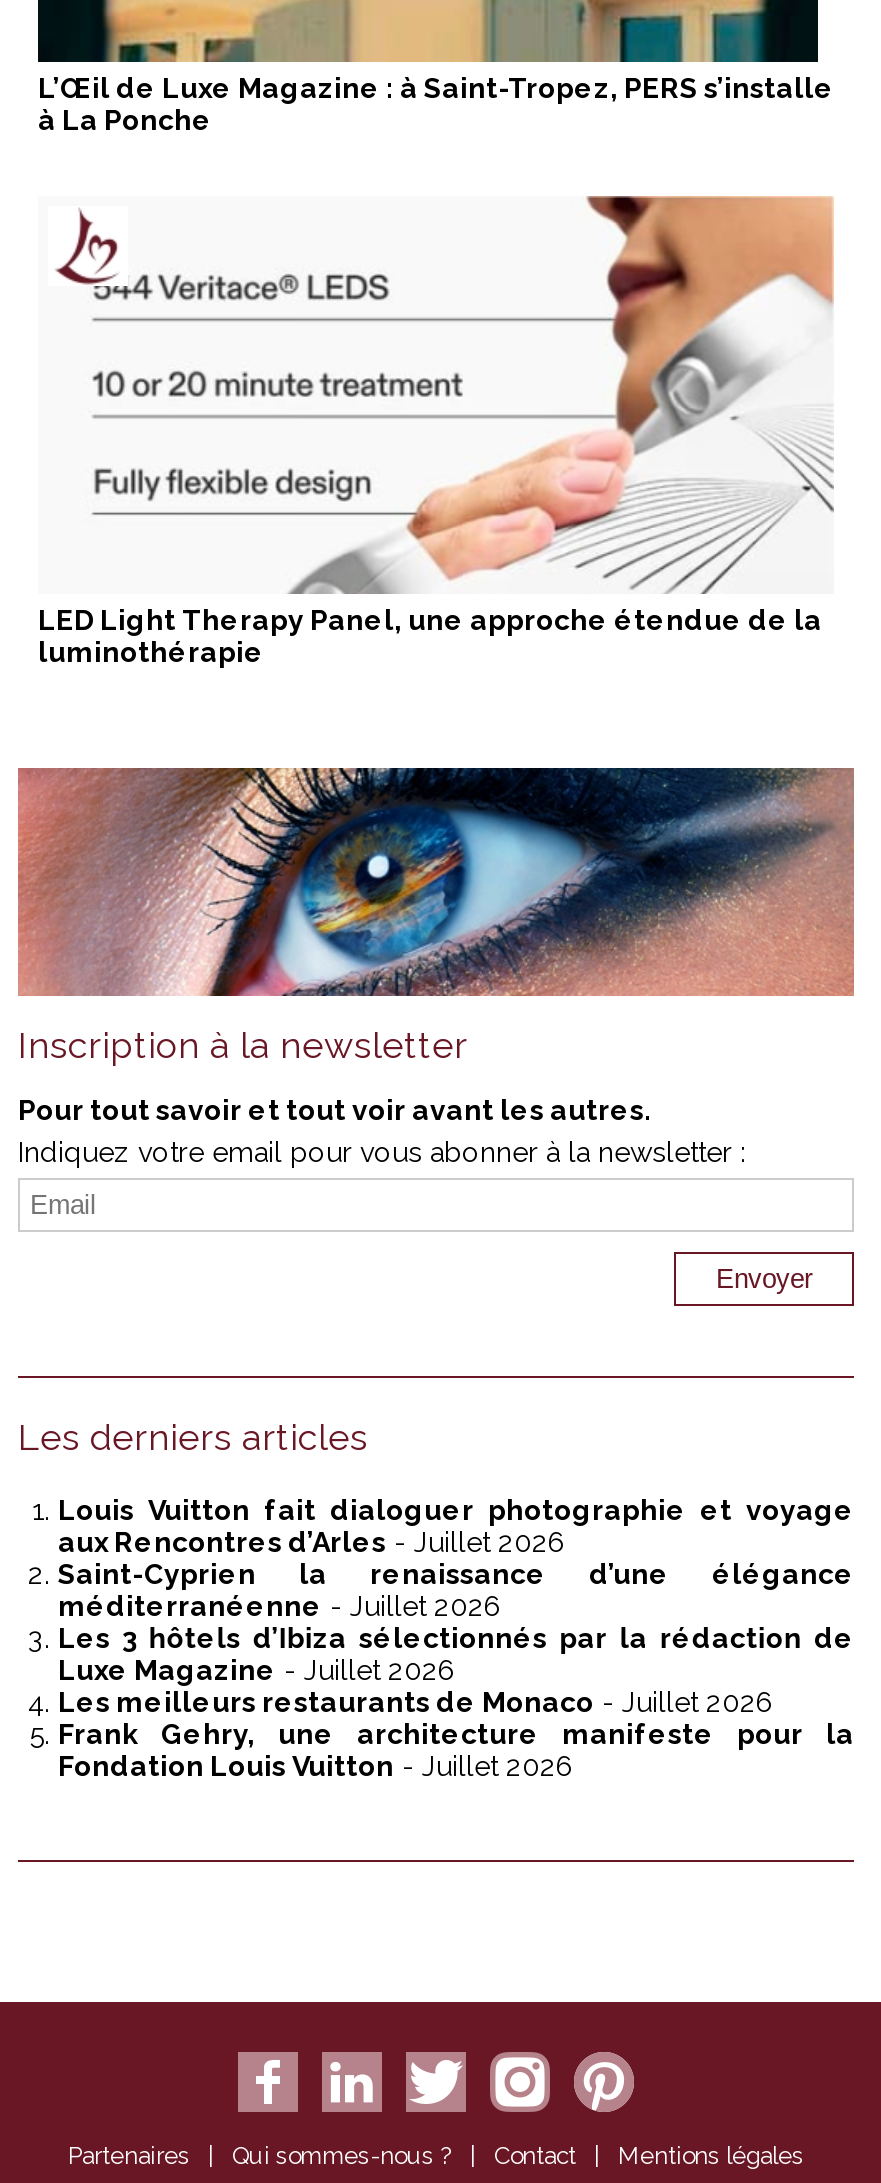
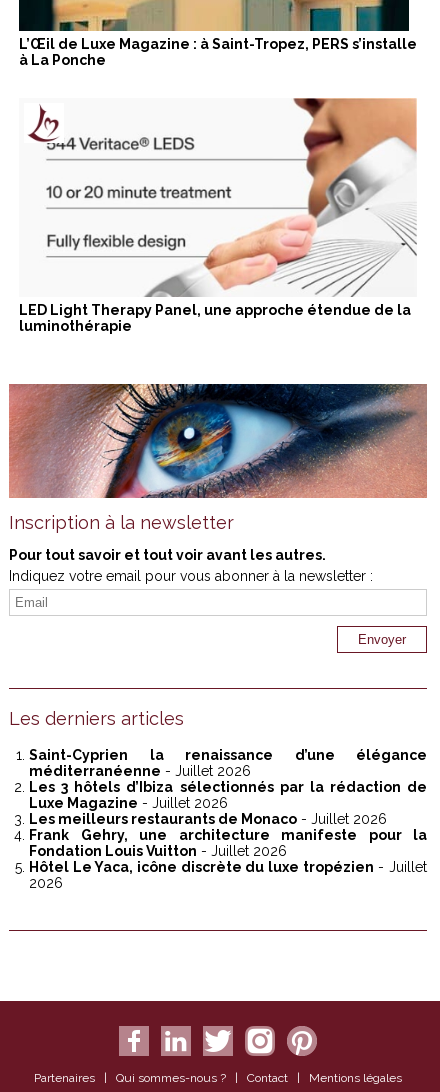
[58,1494,854,1558] Louis Vuitton fait dialoguer photographie et voyage | aux Rencontres d’Arles - Juillet 2026 -> none
moved [58,1558,854,1782] -> [29,747,427,859]: Saint-Cyprien la renaissance d’une élégance | méditerranéenne - Juillet 2026 | Les 3 hôtels d’Ibiza sélectionnés par la rédaction de | Luxe Magazine - Juillet 2026 | Les meilleurs restaurants de Monaco - Juillet 2026 | Frank Gehry, une architecture manifeste pour la | Fondation Louis Vuitton - Juillet 2026
none -> [29,859,427,891] Hôtel Le Yaca, icône discrète du luxe tropézien - Juillet | 2026

